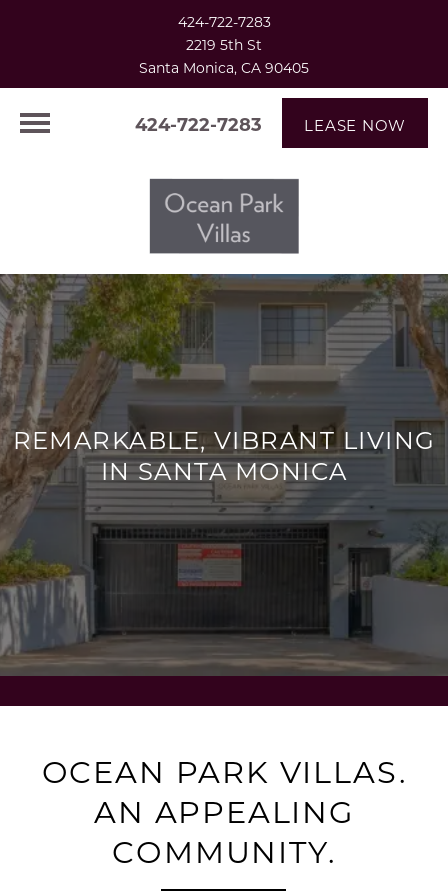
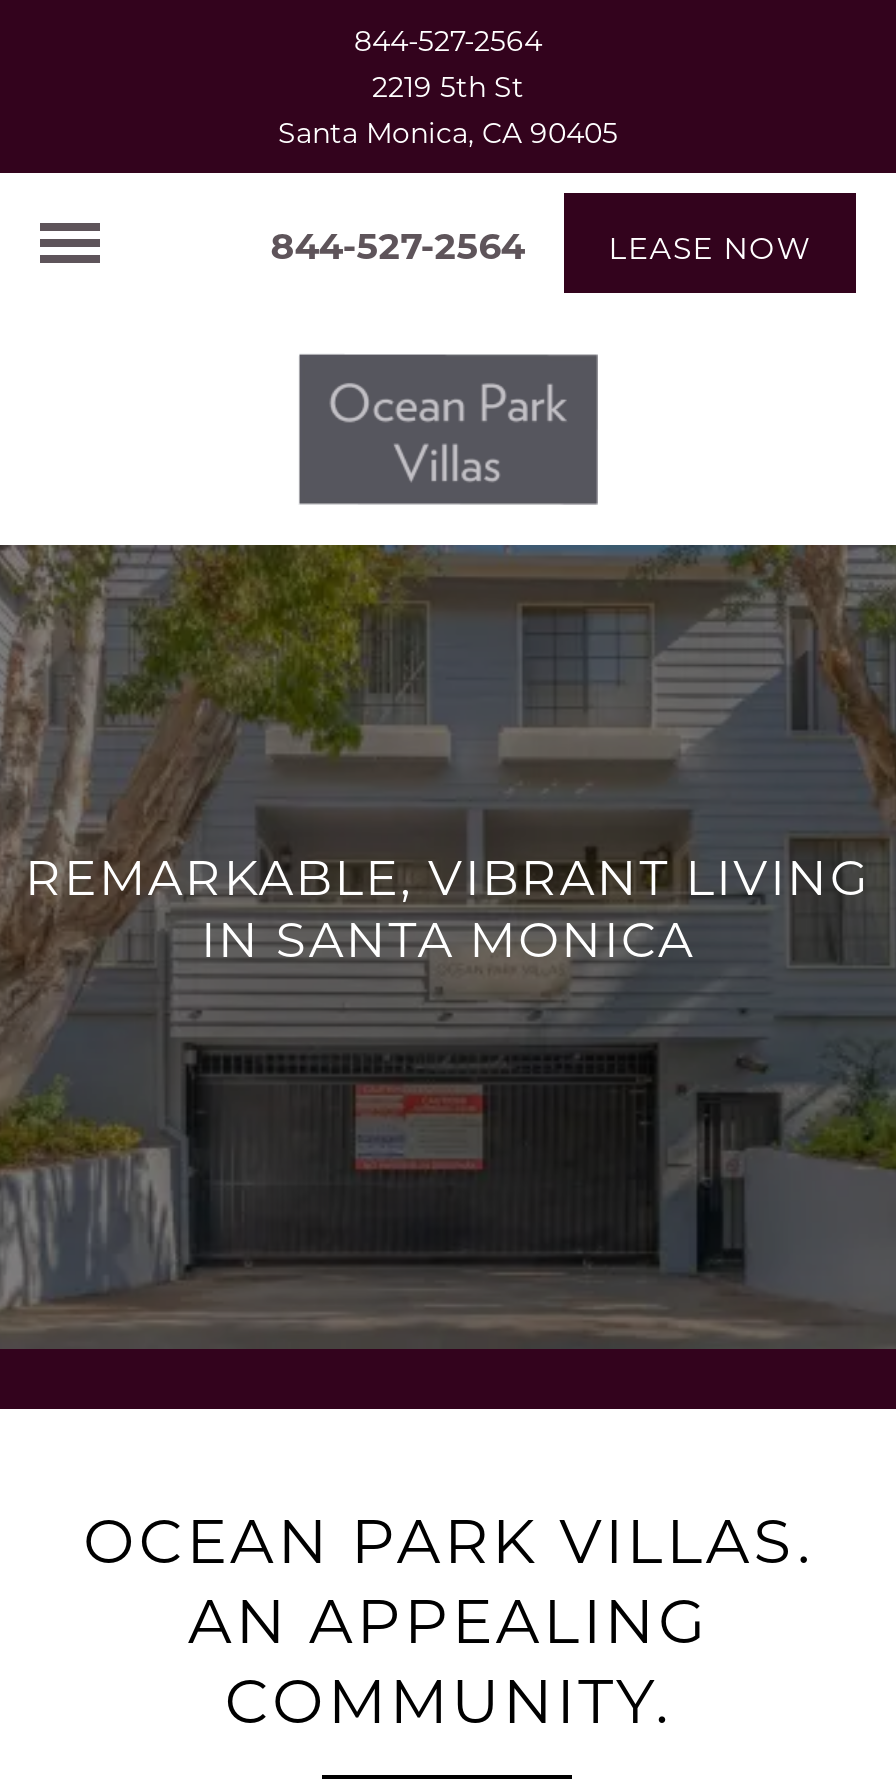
[177,12,270,31] 424-722-7283 -> [354,21,542,59] 844-527-2564
[135,112,262,136] 424-722-7283 -> [270,221,524,269] 844-527-2564

